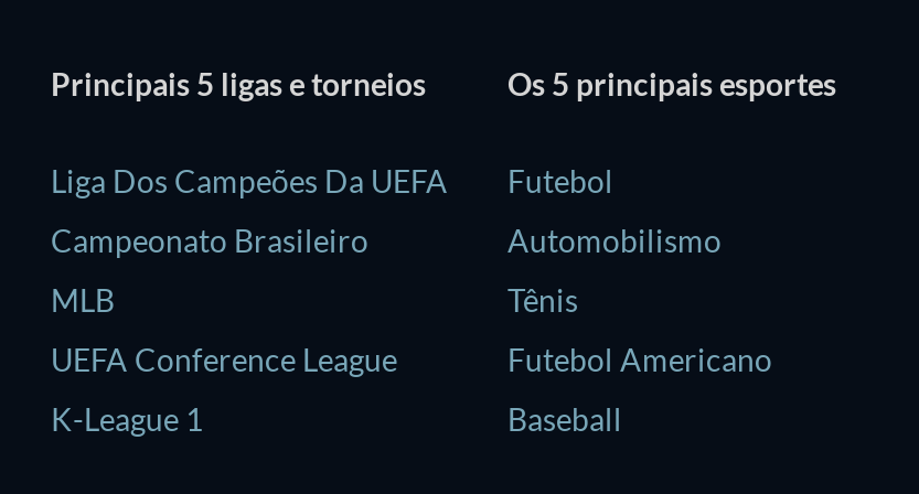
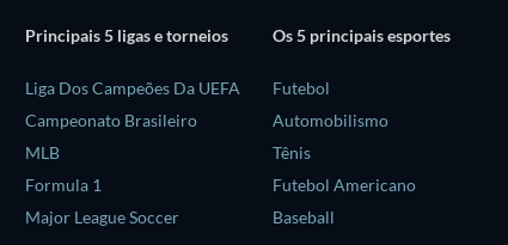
[51,340,397,377] UEFA Conference League -> [25,174,102,194] Formula 1
[51,399,203,437] K-League 1 -> [25,206,179,226] Major League Soccer

